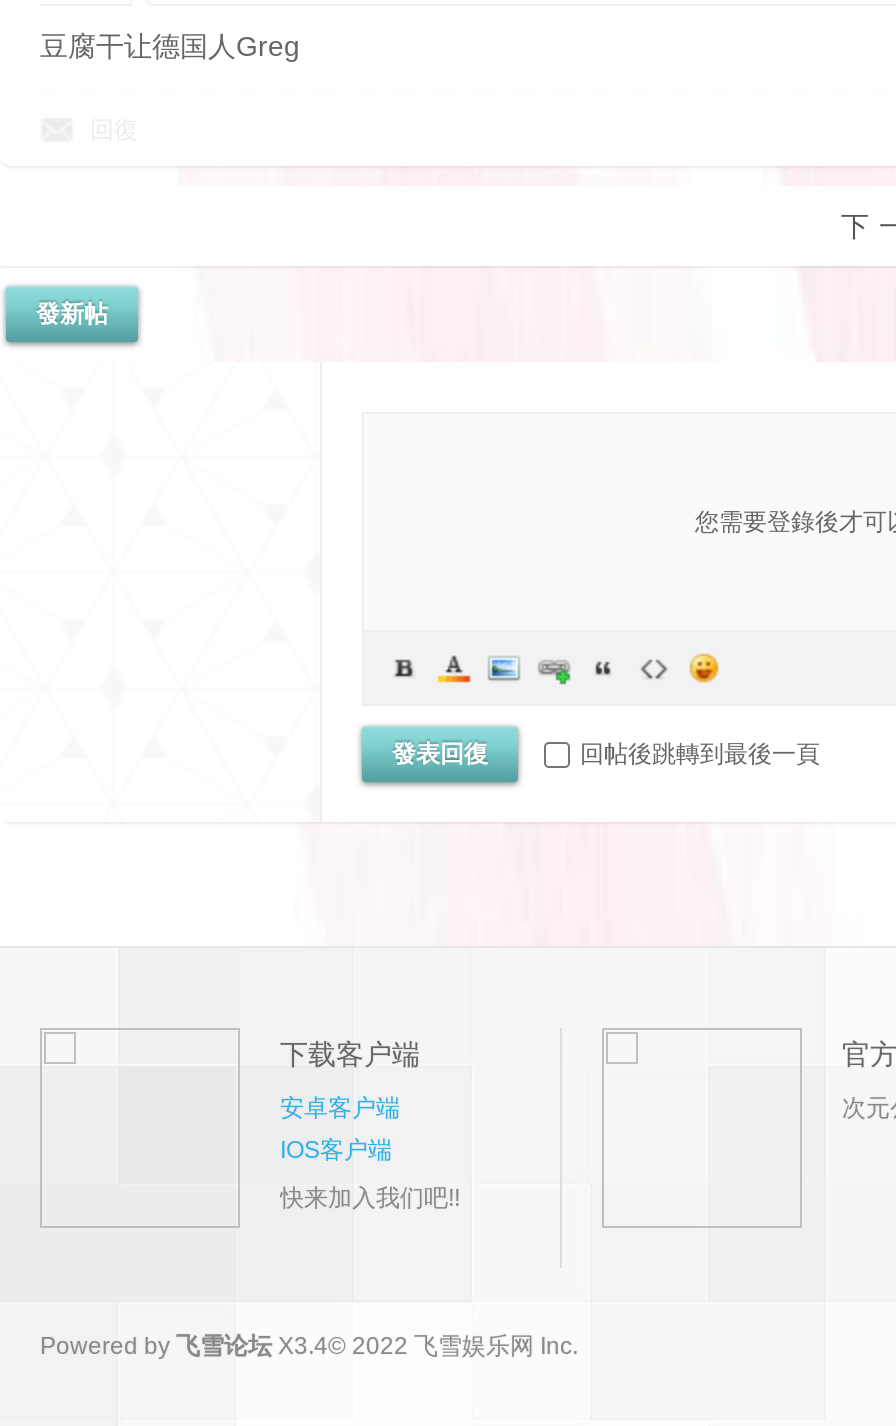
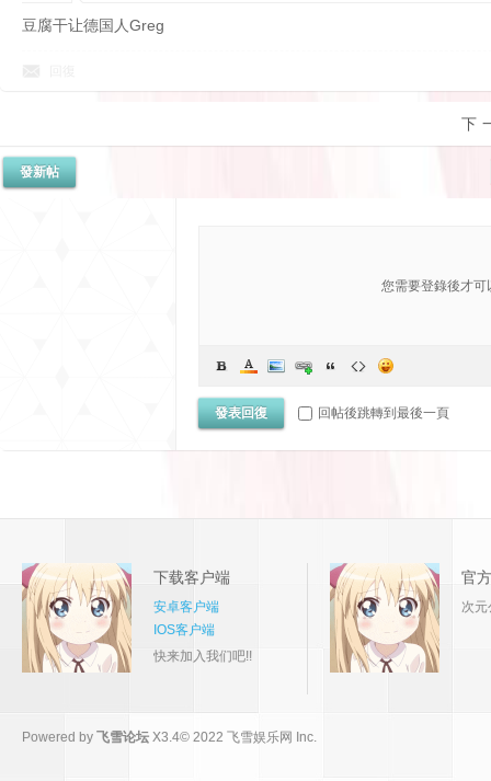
none -> [21,563,133,674] [image]
none -> [329,563,441,674] [image]

